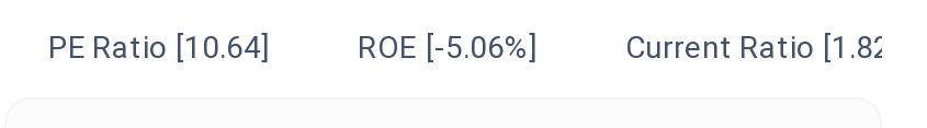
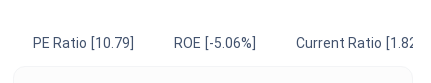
[48,30,270,65] PE Ratio [10.64] -> [33,35,134,51] PE Ratio [10.79]

